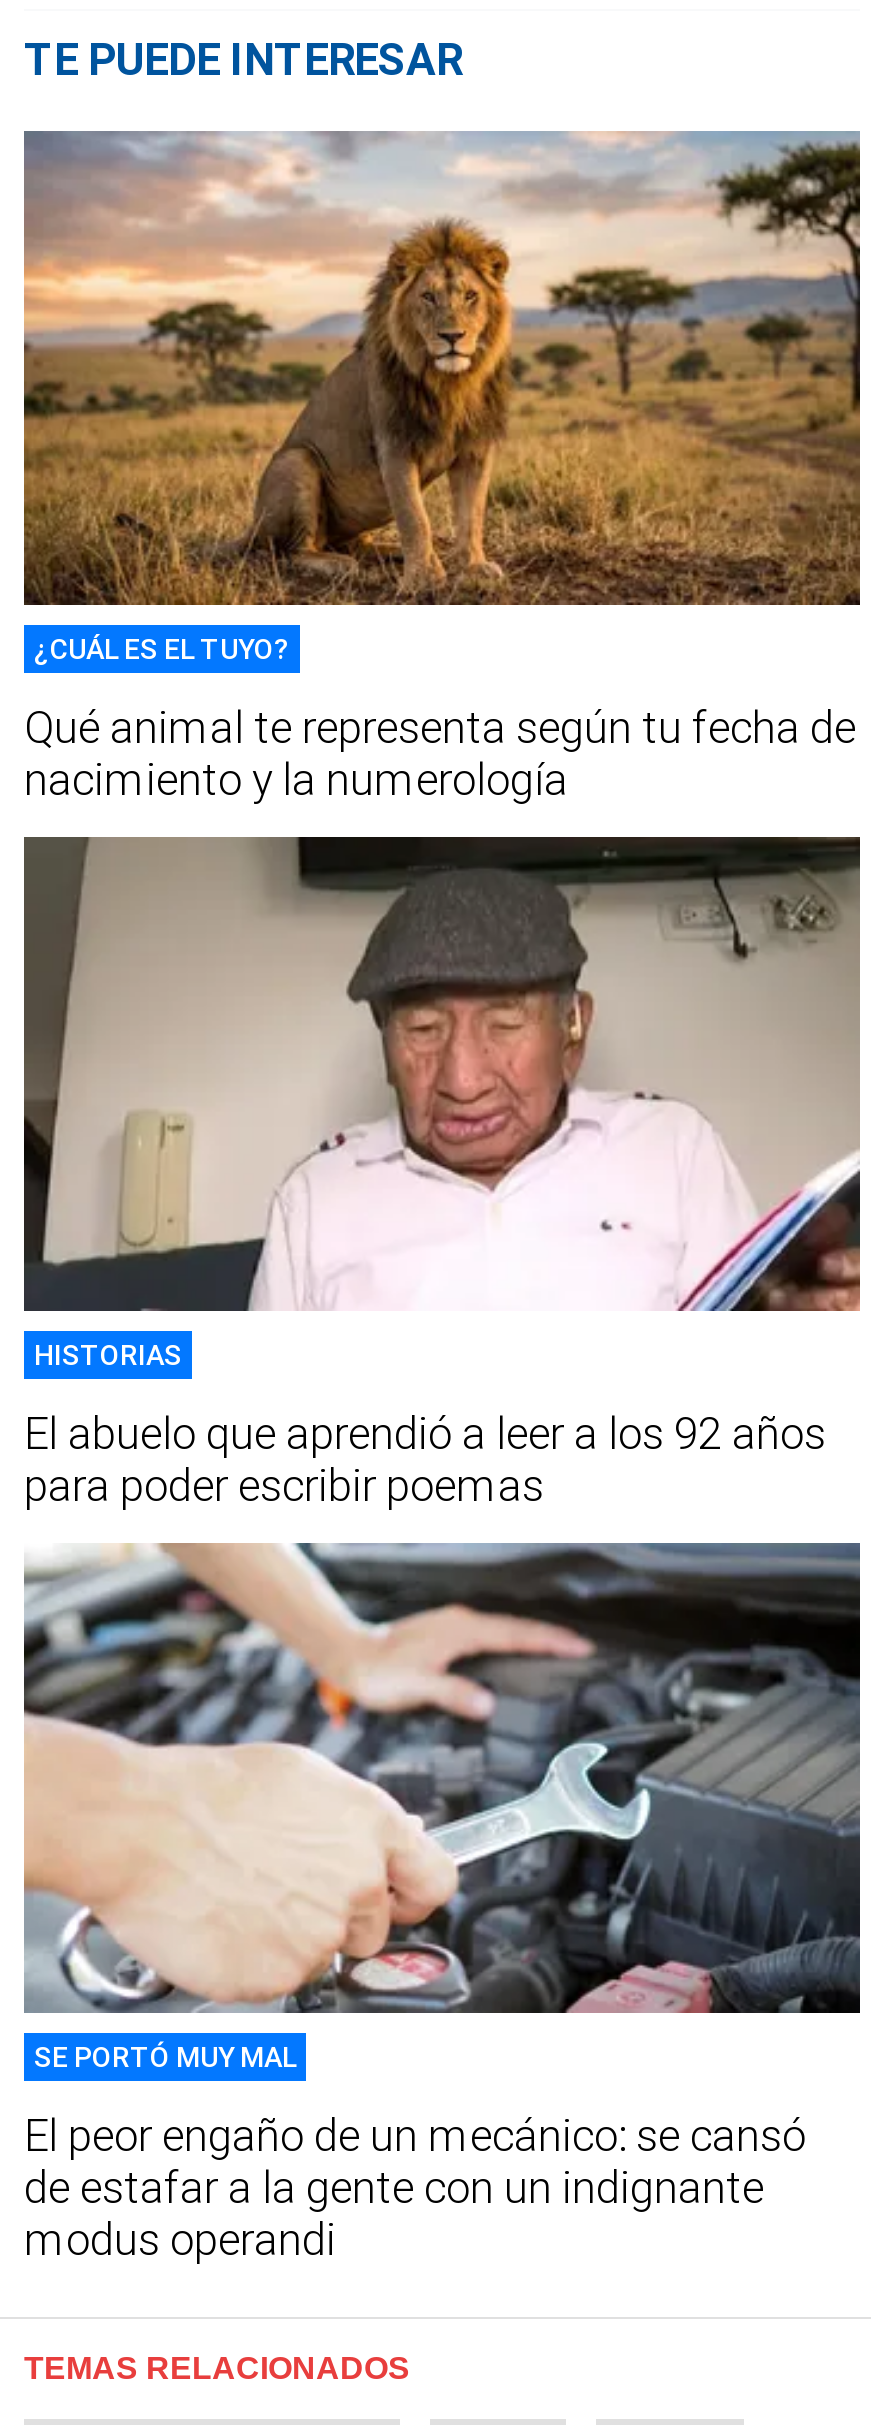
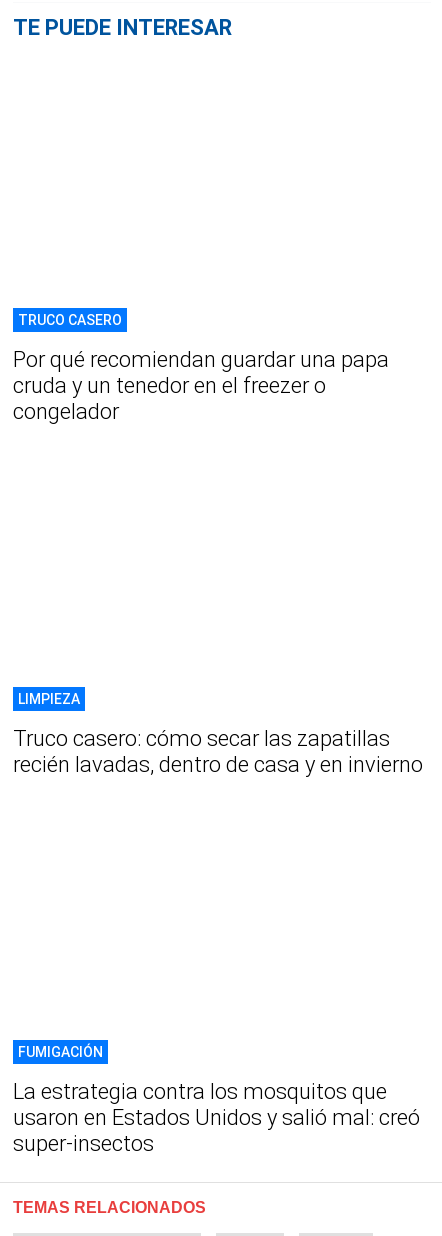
[22,129,862,607] [image] -> none
[34,633,290,665] ¿CUÁL ES EL TUYO? -> [18,312,122,328] TRUCO CASERO
[24,703,856,805] Qué animal te representa según tu fecha de | nacimiento y la numerología -> [13,347,389,424] Por qué recomiendan guardar una papa | cruda y un tenedor en el freezer o | congelador
[22,835,862,1313] [image] -> none
[34,1339,182,1371] HISTORIAS -> [18,691,80,707] LIMPIEZA
[24,1409,826,1511] El abuelo que aprendió a leer a los 92 años | para poder escribir poemas -> [13,726,423,777] Truco casero: cómo secar las zapatillas | recién lavadas, dentro de casa y en invierno
[22,1575,862,2015] [image] -> none
[34,2041,296,2073] SE PORTÓ MUY MAL -> [18,1044,103,1060] FUMIGACIÓN
[24,2111,806,2265] El peor engaño de un mecánico: se cansó | de estafar a la gente con un indignante | modus operandi -> [13,1079,420,1156] La estrategia contra los mosquitos que | usaron en Estados Unidos y salió mal: creó | super-insectos

